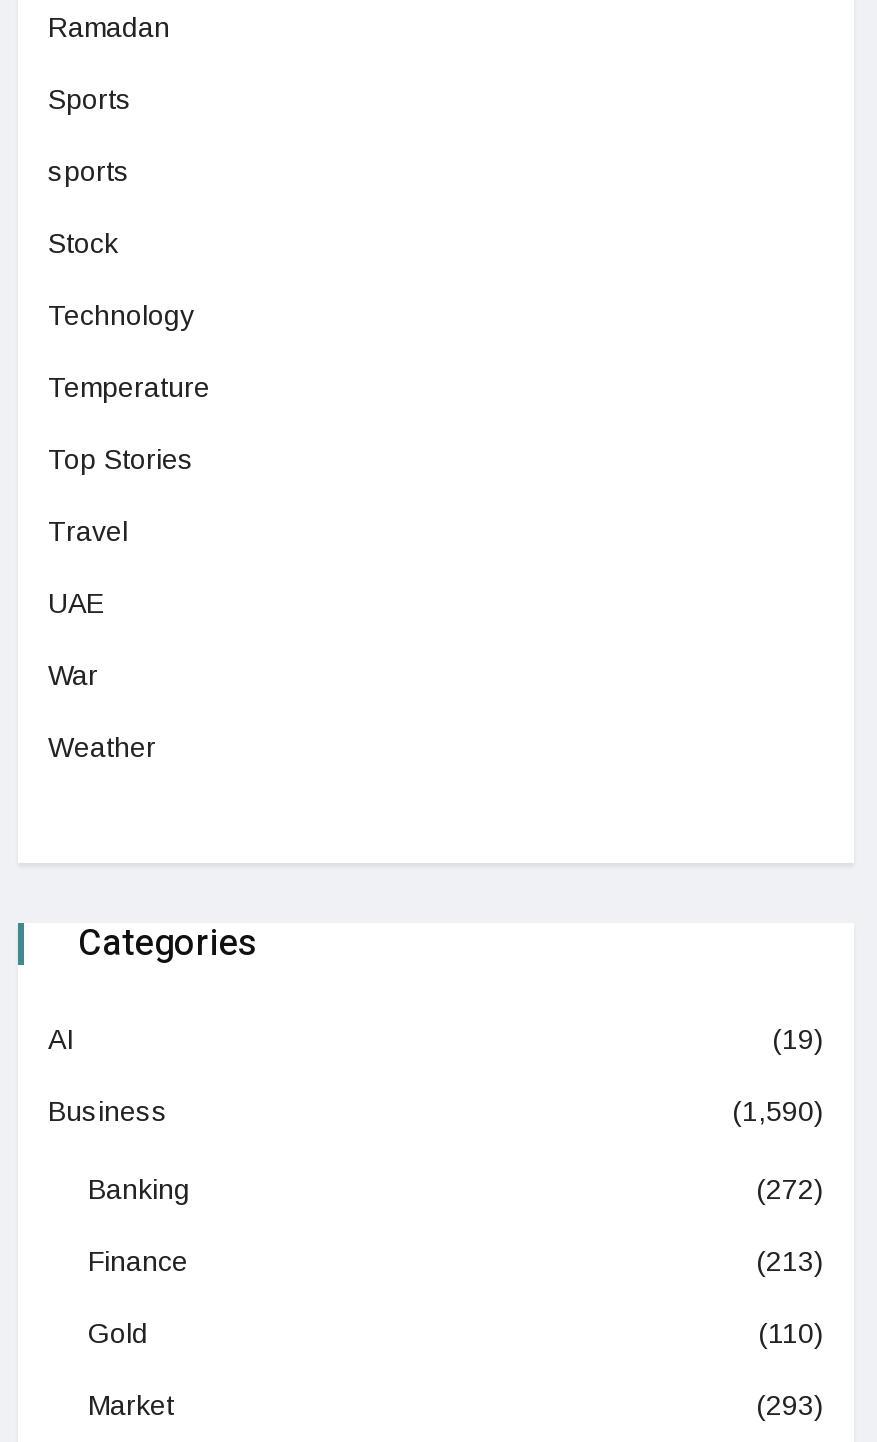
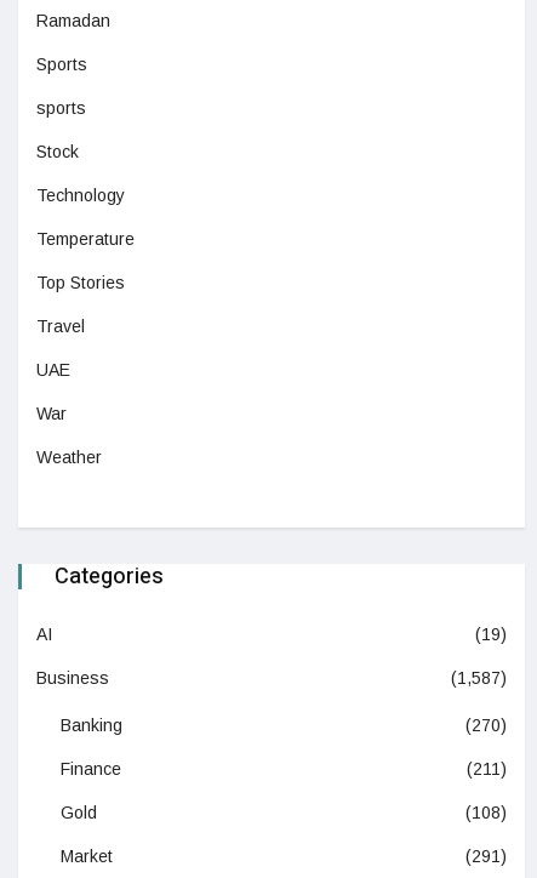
[732,1096,824,1128] (1,590) -> [451,669,507,688] (1,587)
[756,1174,824,1206] (272) -> [465,716,507,735] (270)
[756,1246,824,1278] (213) -> [467,760,507,779] (211)
[758,1318,824,1350] (110) -> [465,803,507,823] (108)
[756,1390,824,1422] (293) -> [465,847,507,866] (291)

